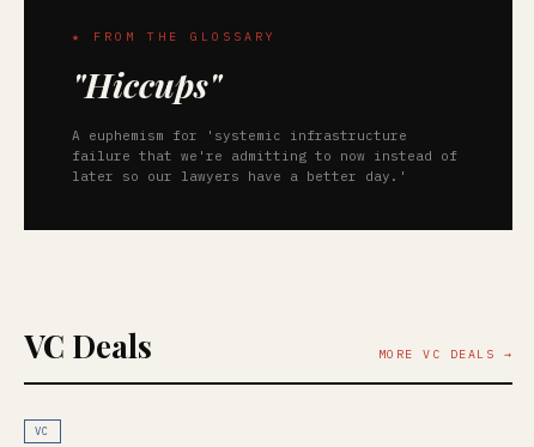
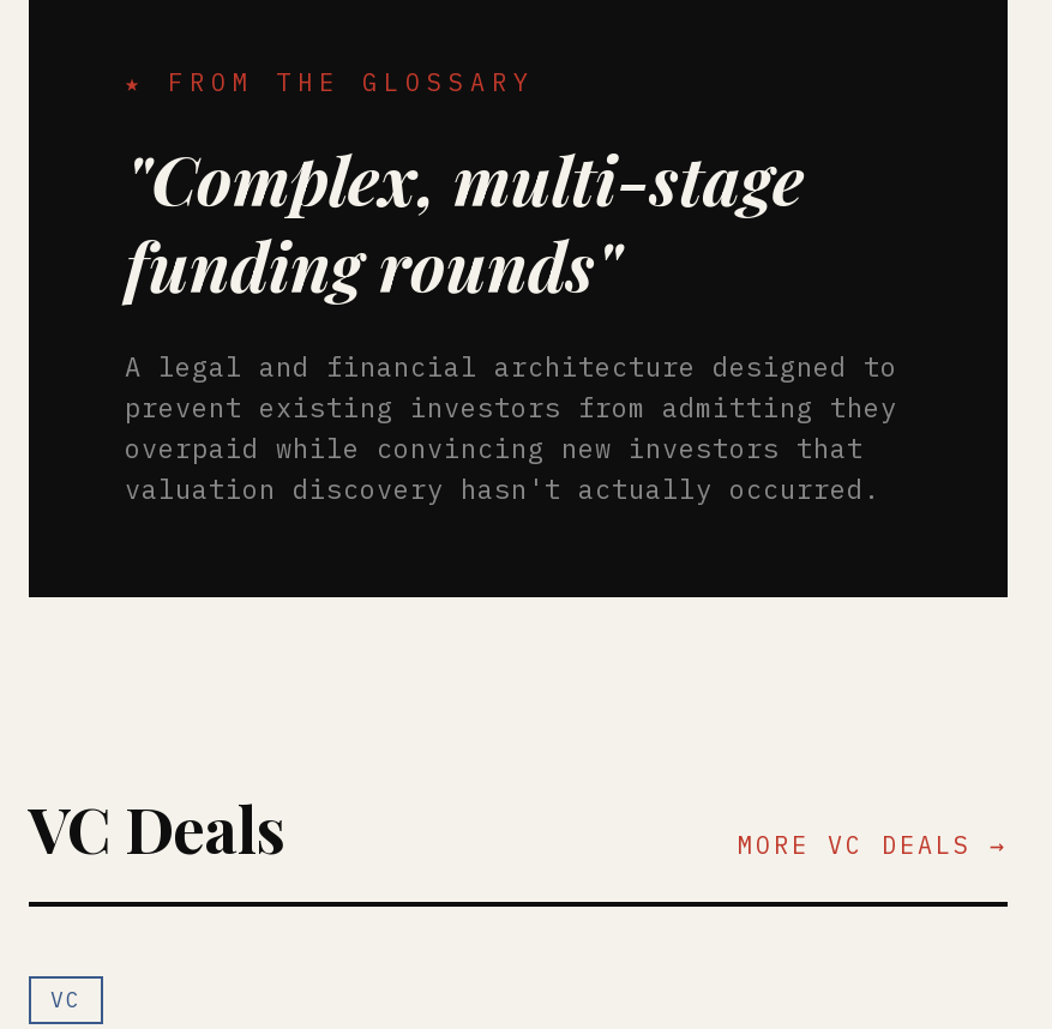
[72,62,222,107] "Hiccups" -> [125,134,804,309] "Complex, multi-stage | funding rounds"
[72,127,457,185] A euphemism for 'systemic infrastructure | failure that we're admitting to now instead of | later so our lawyers have a better day.' -> [125,350,897,506] A legal and financial architecture designed to | prevent existing investors from admitting they | overpaid while convincing new investors that | valuation discovery hasn't actually occurred.

